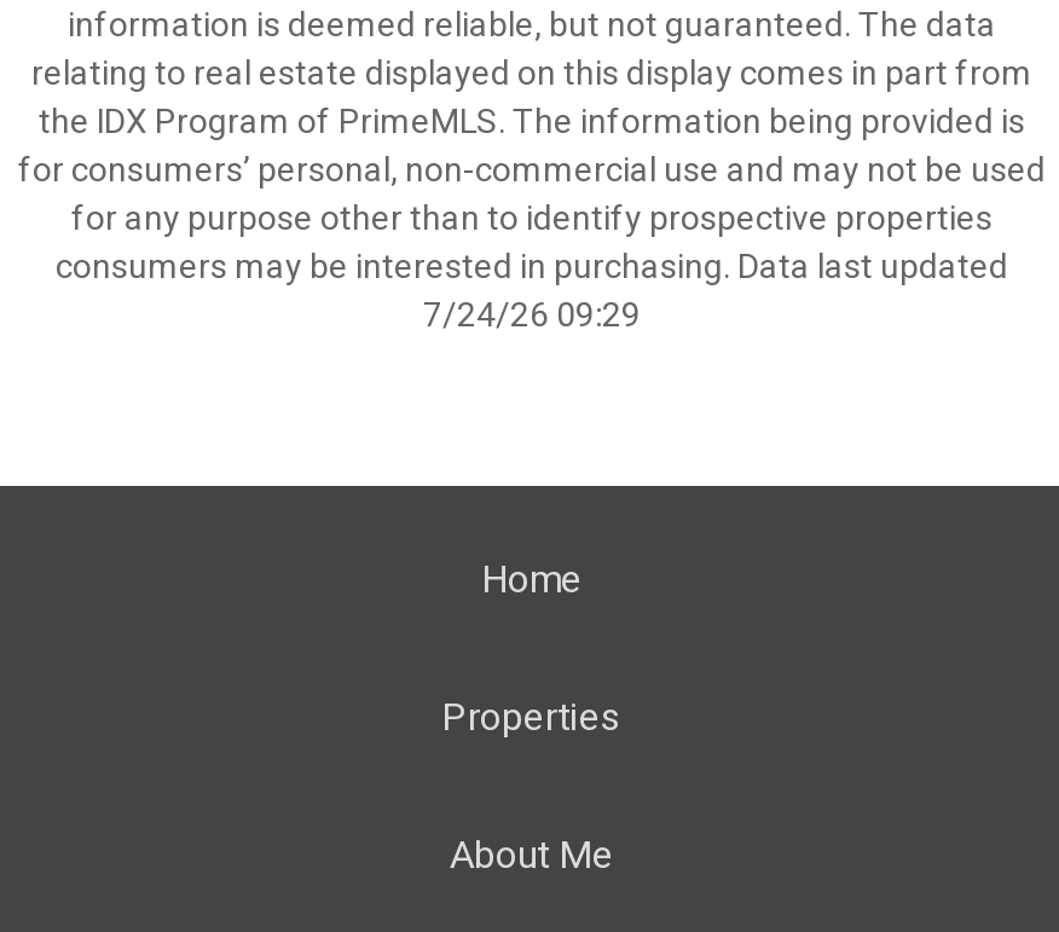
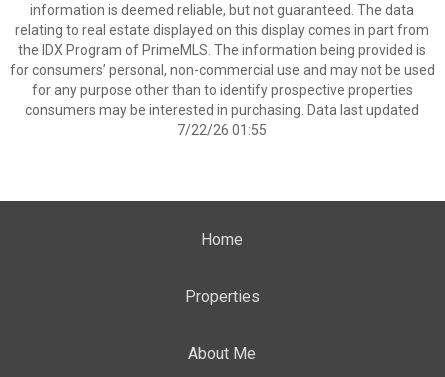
[423,295,641,334] 7/24/26 09:29 -> [177,122,267,138] 7/22/26 01:55

